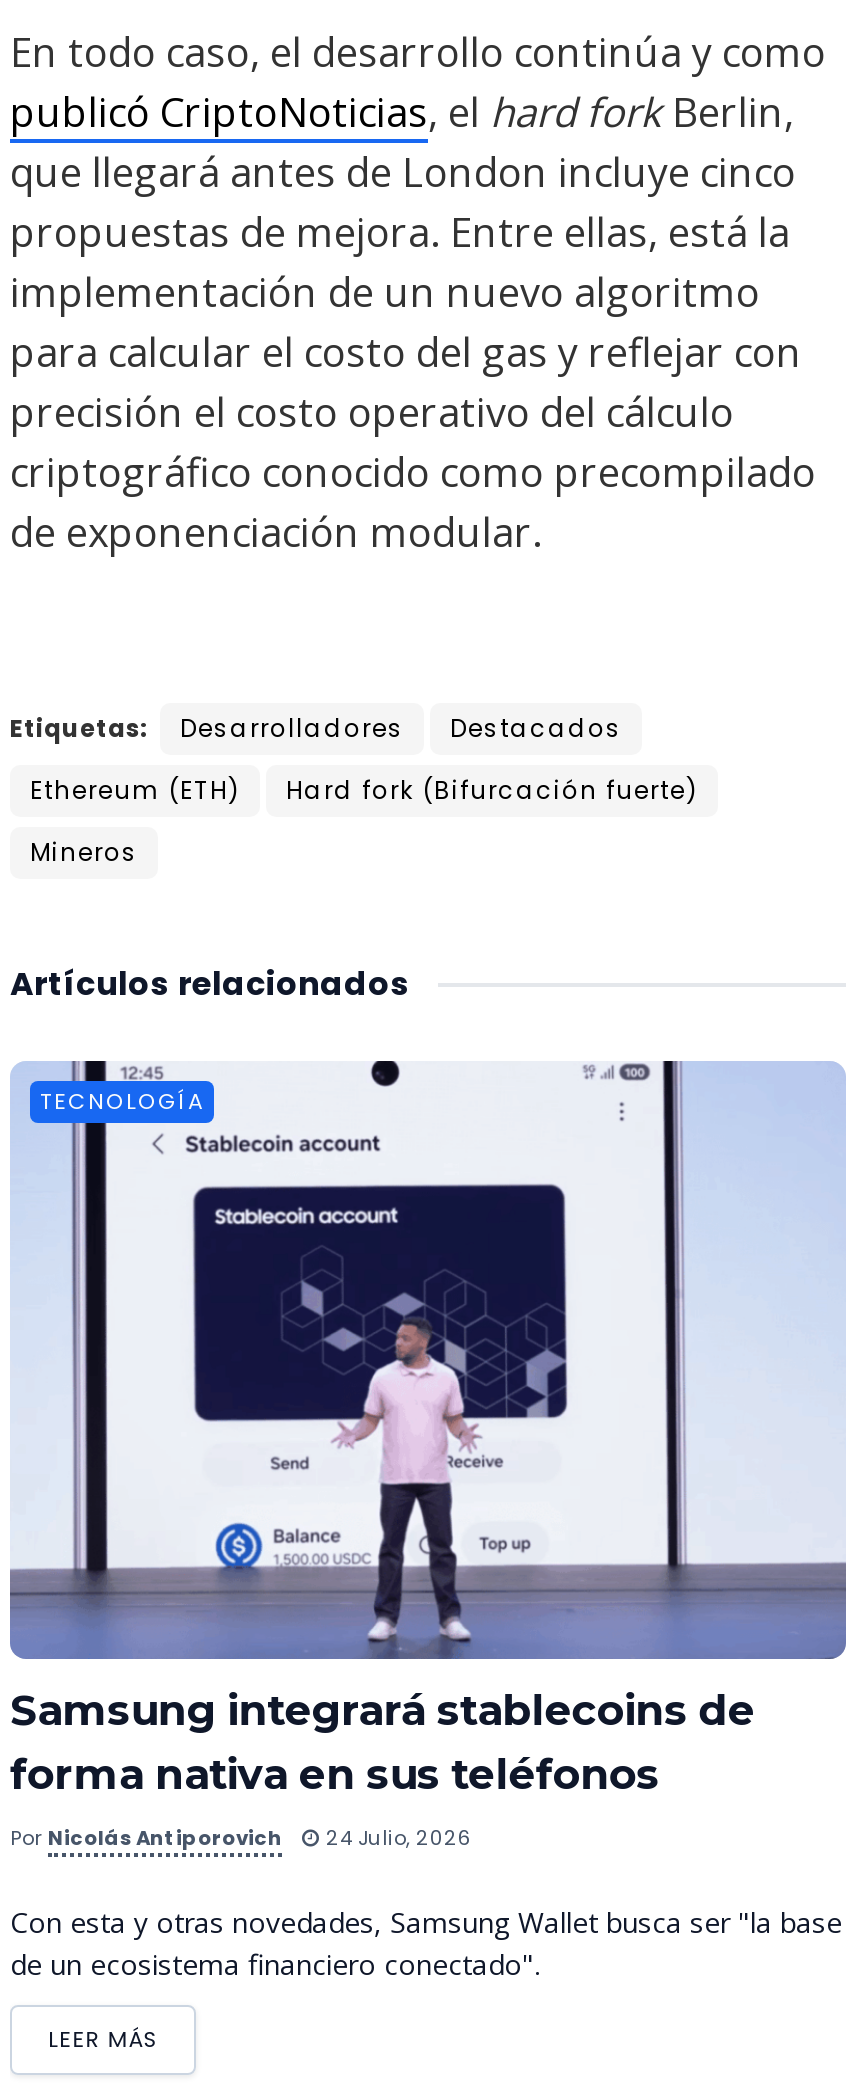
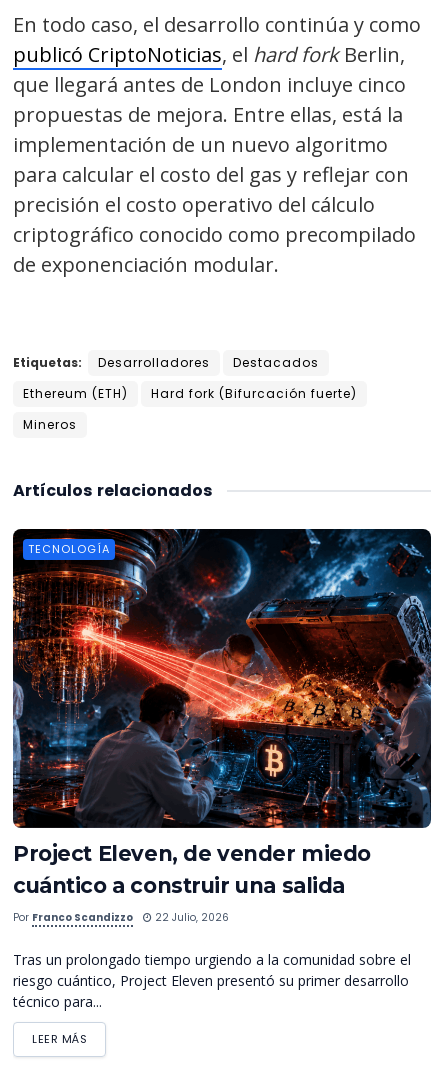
[10,1059,848,1799] [image] | Samsung integrará stablecoins de | forma nativa en sus teléfonos -> [12,528,432,898] [image] | Project Eleven, de vender miedo | cuántico a construir una salida
[10,1823,472,1853] Por Nicolás Antiporovich | 24 Julio, 2026 -> [13,910,229,925] Por Franco Scandizzo | 22 Julio, 2026
[10,1903,842,1983] Con esta y otras novedades, Samsung Wallet busca ser "la base | de un ecosistema financiero conectado". -> [13,950,411,1011] Tras un prolongado tiempo urgiendo a la comunidad sobre el | riesgo cuántico, Project Eleven presentó su primer desarrollo | técnico para...

